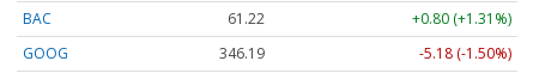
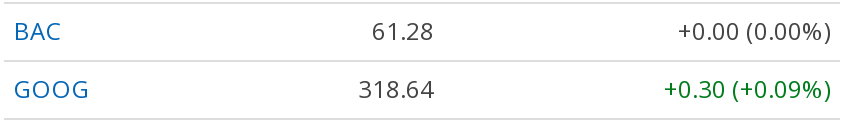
[228,8,265,28] 61.22 -> [372,13,434,47] 61.28
[412,8,511,28] +0.80 (+1.31%) -> [678,13,830,47] +0.00 (0.00%)
[219,42,265,63] 346.19 -> [358,71,434,105] 318.64
[419,42,511,63] -5.18 (-1.50%) -> [664,71,830,105] +0.30 (+0.09%)

